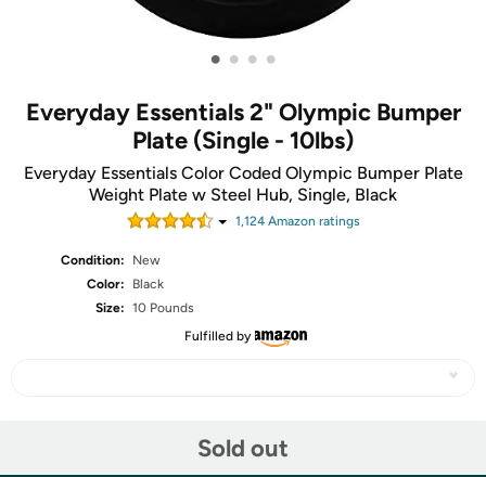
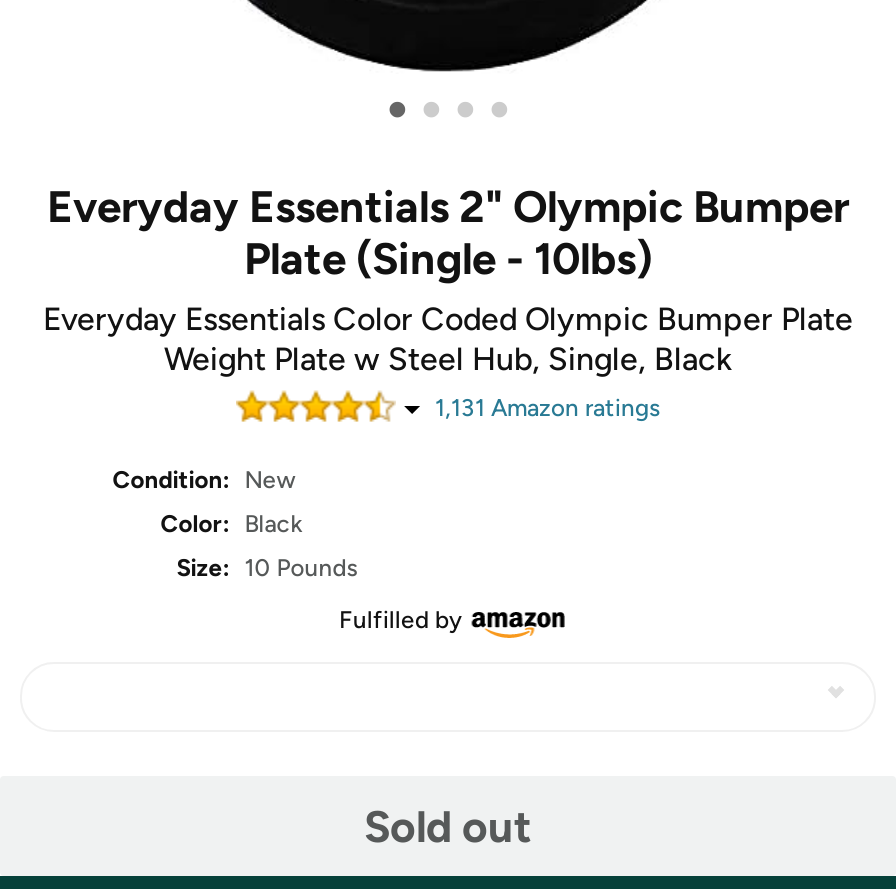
[235,214,360,229] 1,124 Amazon ratings -> [435,394,661,422] 1,131 Amazon ratings

